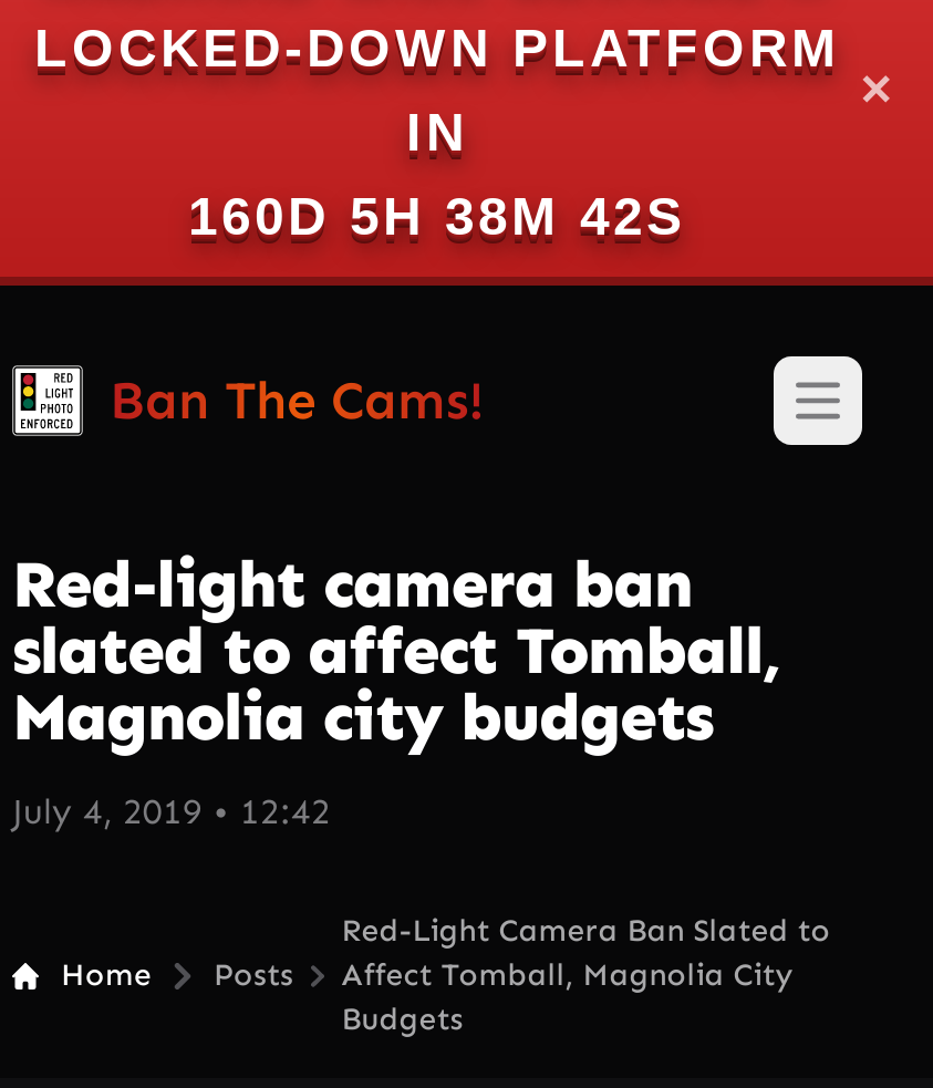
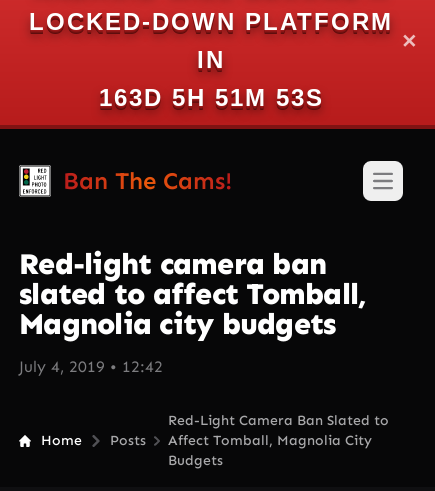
[188,186,686,246] 160D 5H 38M 42S -> [98,84,323,111] 163D 5H 51M 53S

